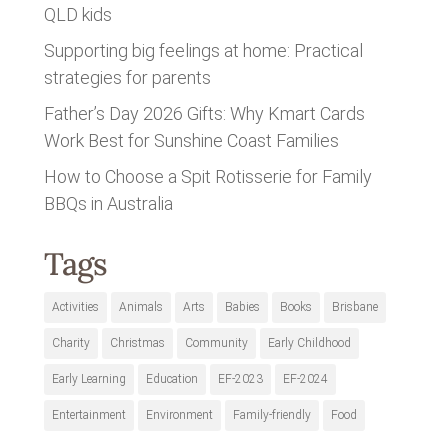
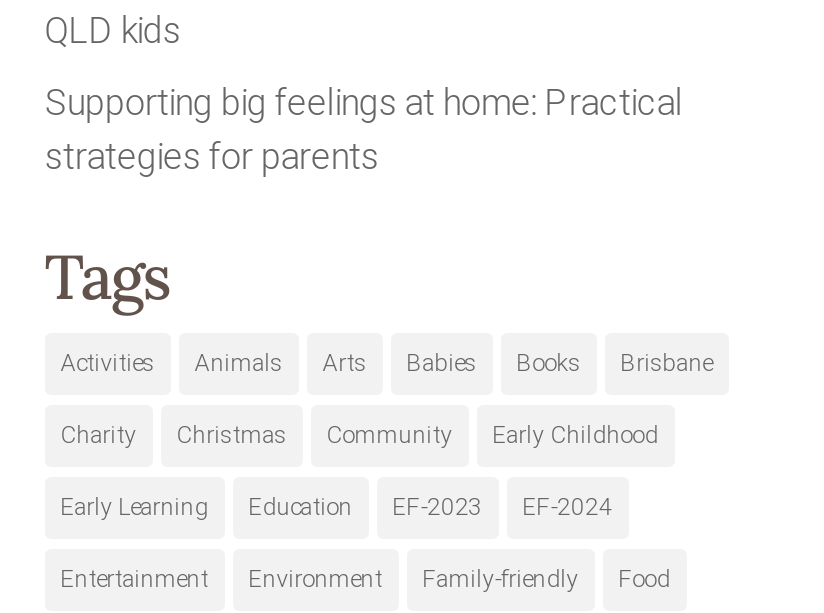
[44,103,372,214] Father’s Day 2026 Gifts: Why Kmart Cards | Work Best for Sunshine Coast Families | How to Choose a Spit Rotisserie for Family | BBQs in Australia -> none

